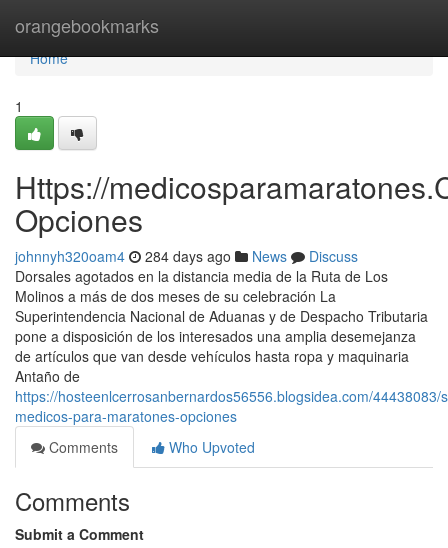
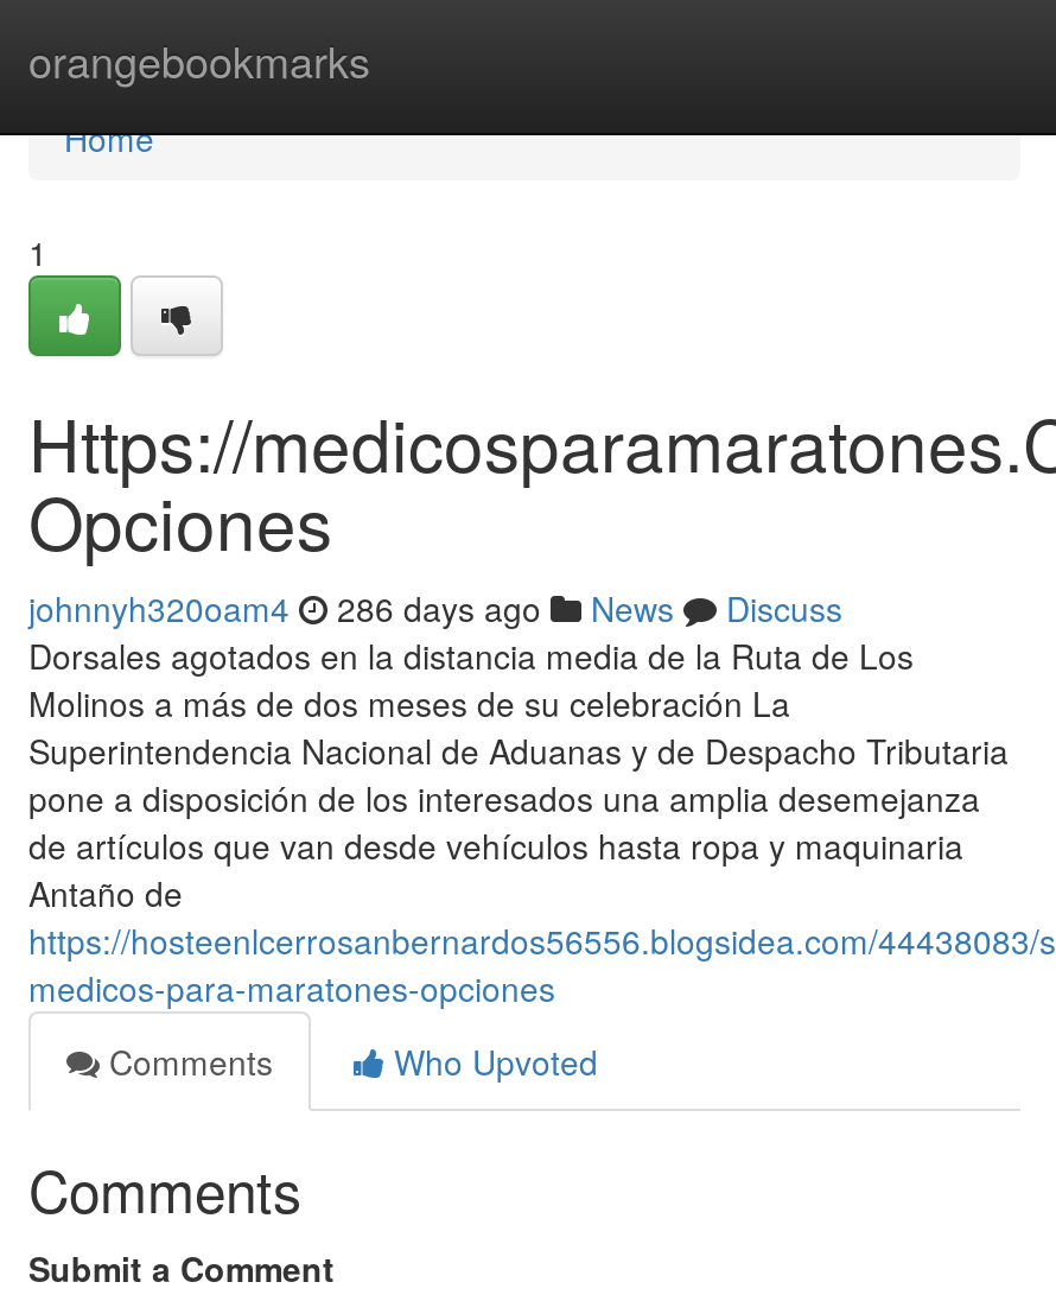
[15,246,358,266] johnnyh320oam4 284 days ago News Discuss -> [28,584,842,632] johnnyh320oam4 286 days ago News Discuss

